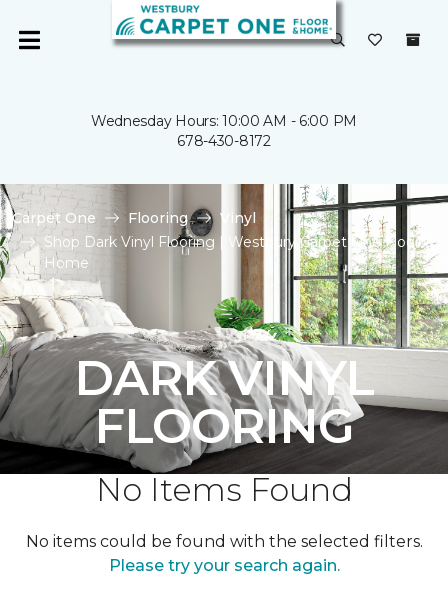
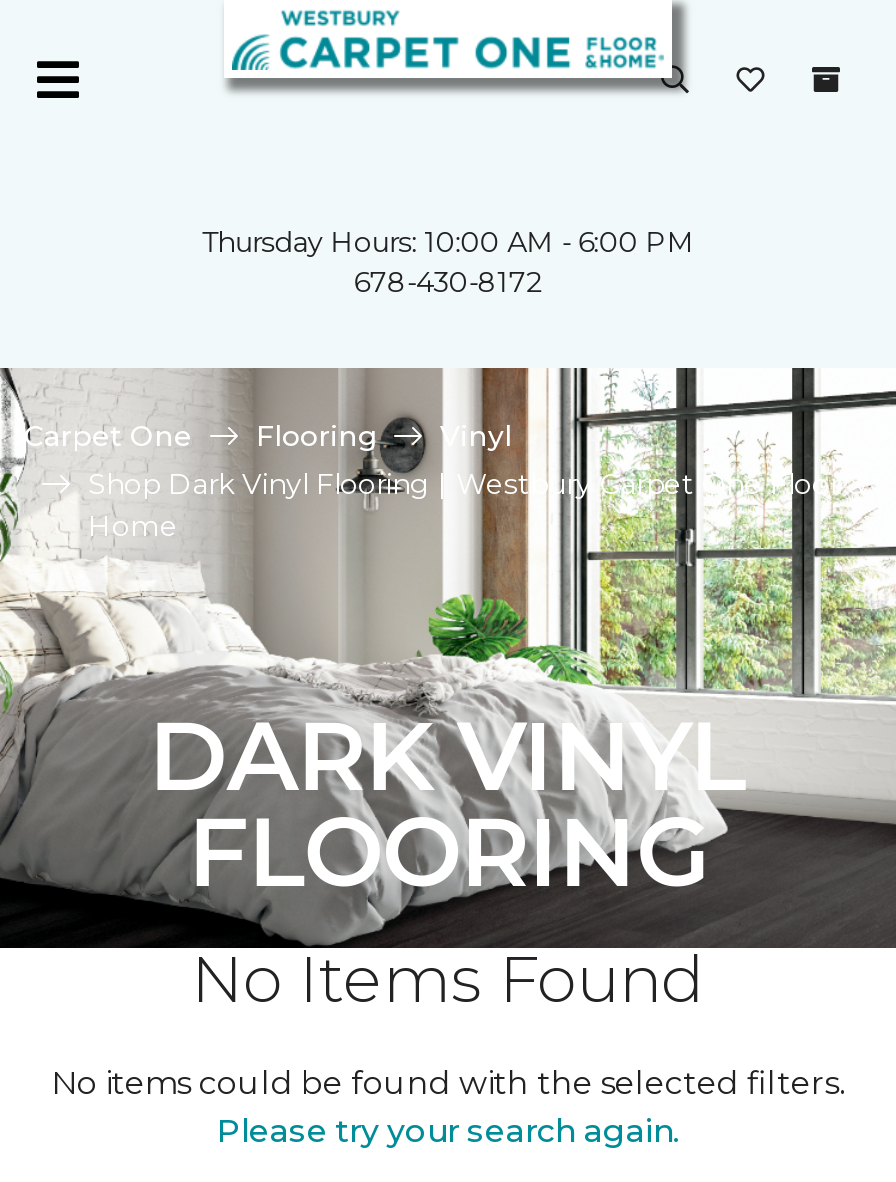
[91,112,357,130] Wednesday Hours: 10:00 AM - 6:00 PM -> [202,224,694,260] Thursday Hours: 10:00 AM - 6:00 PM

